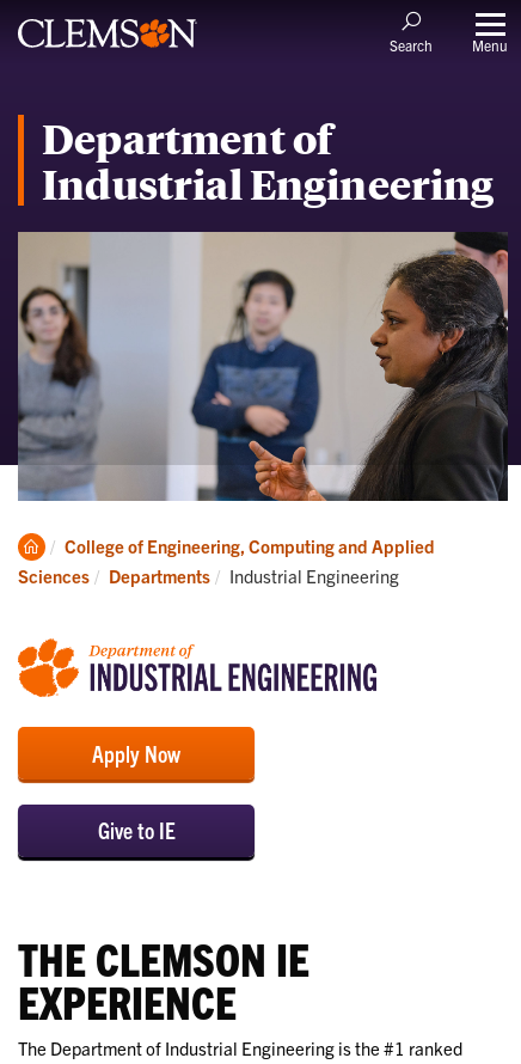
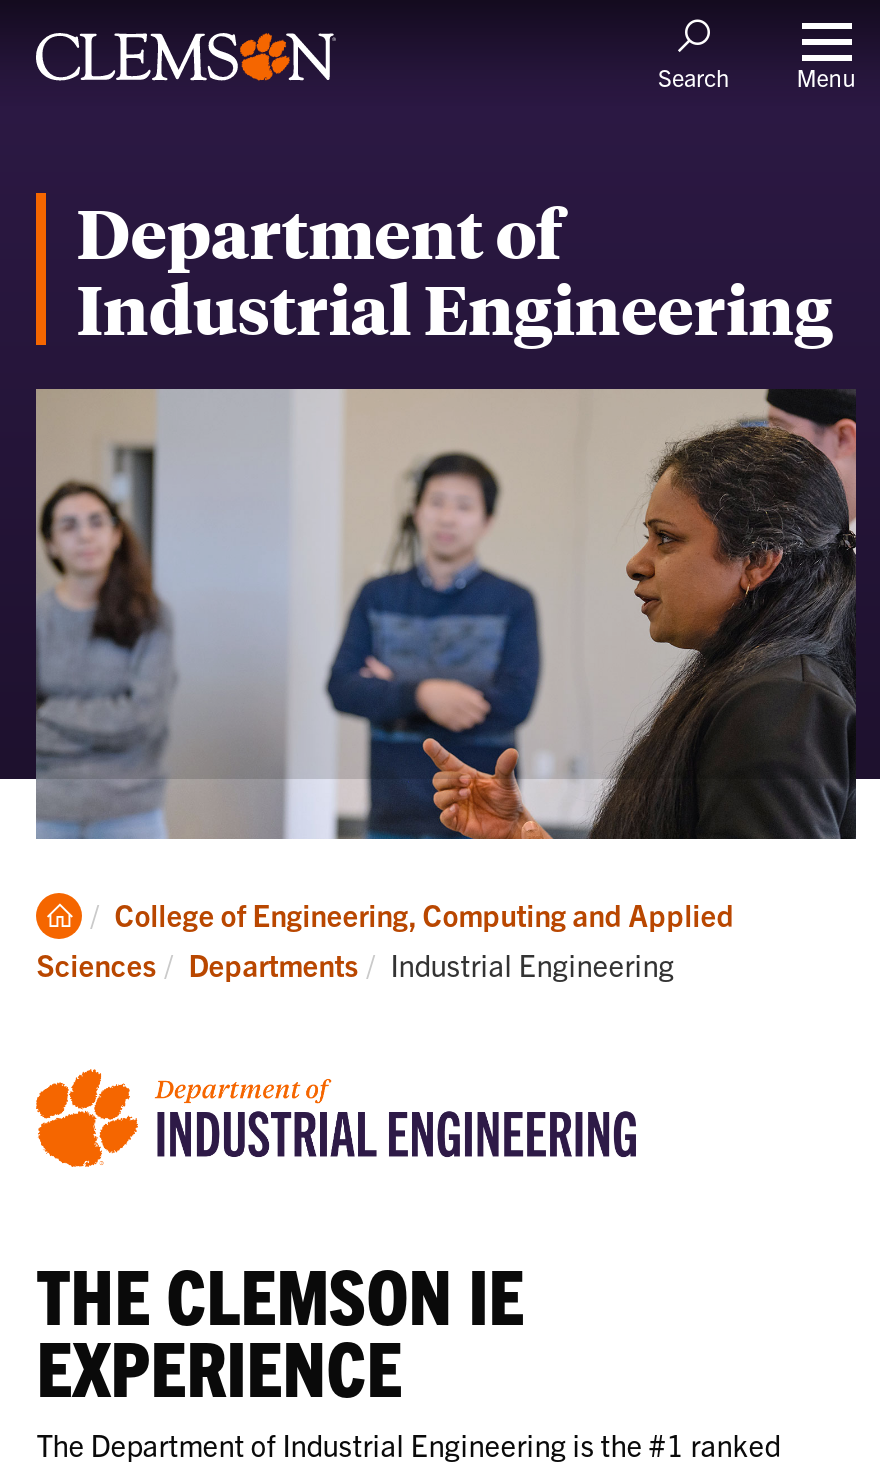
[92,738,181,844] Apply Now | Give to IE -> none

